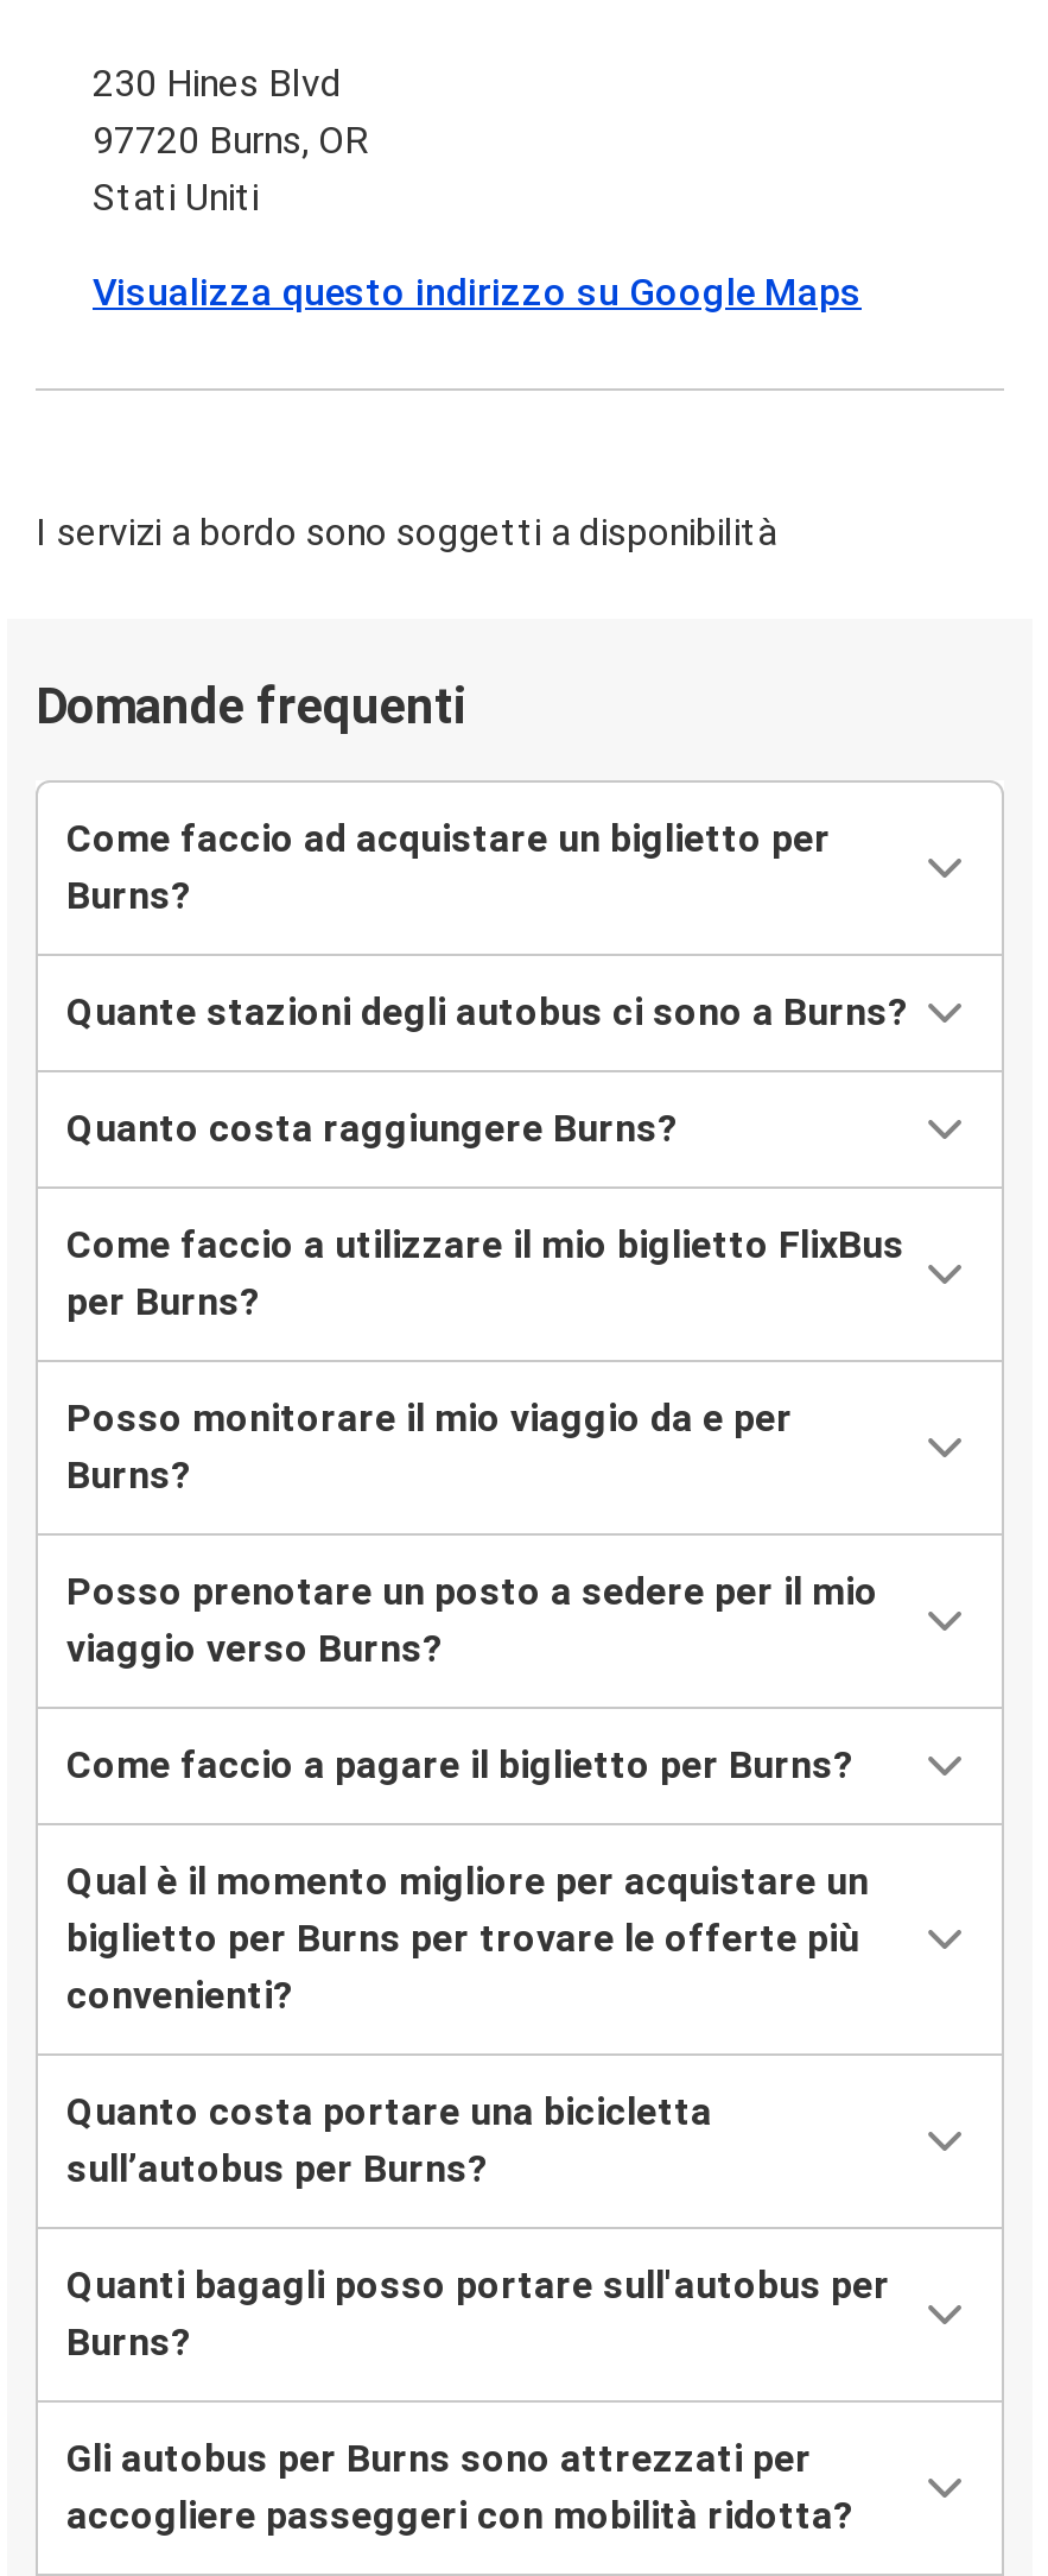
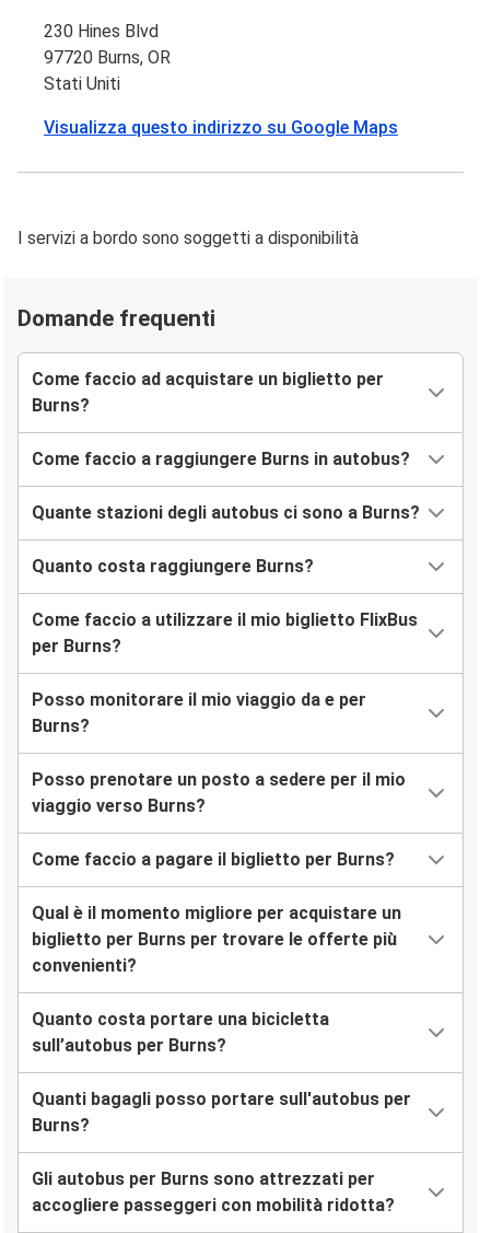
none -> [32,449,410,470] Come faccio a raggiungere Burns in autobus?

